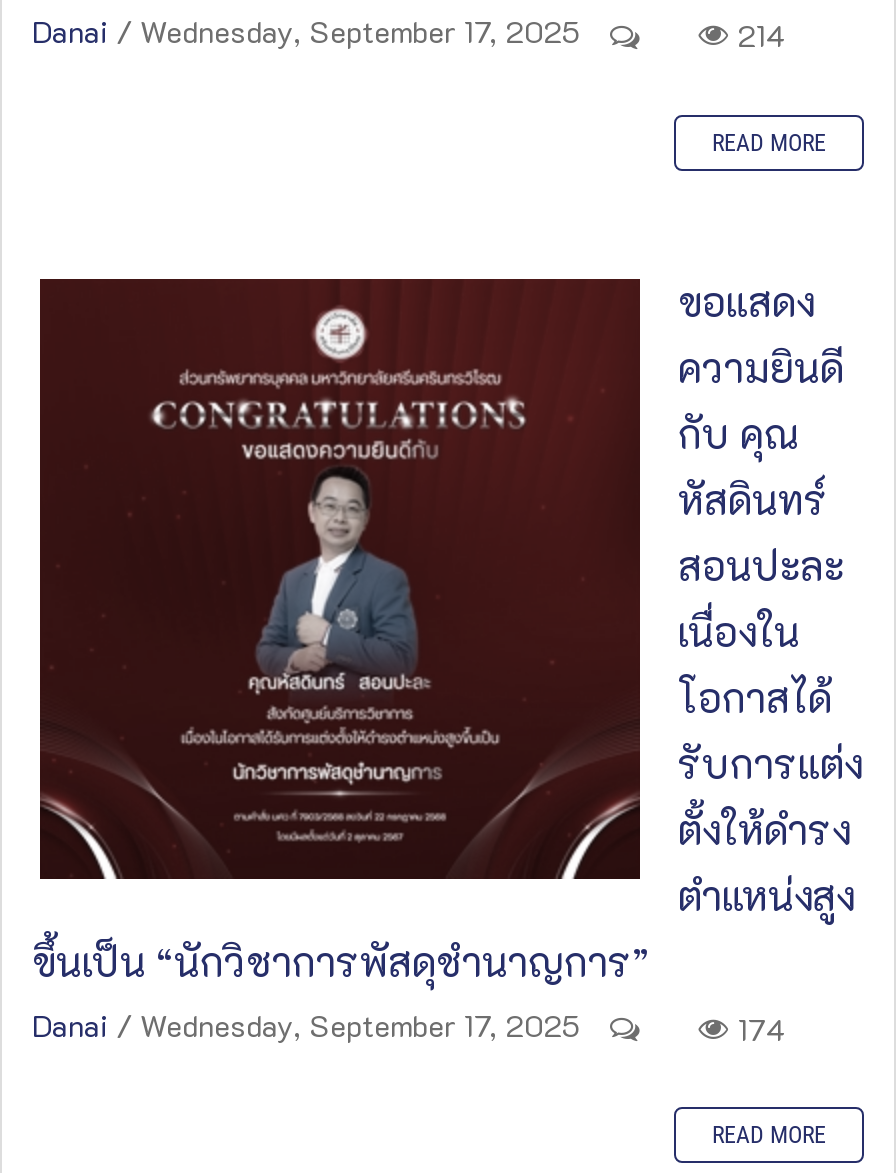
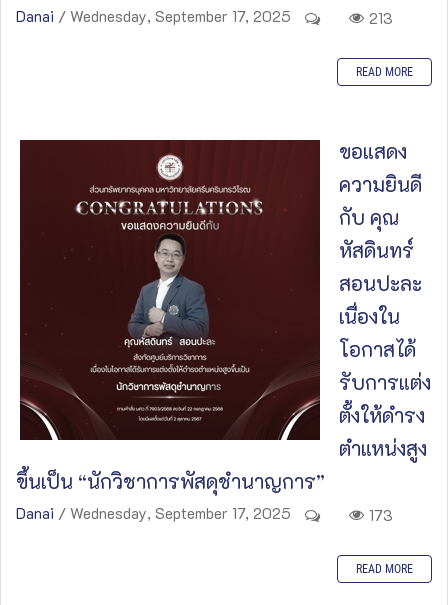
[738,15,784,55] 214 -> [369,8,393,28] 213
[738,1009,784,1049] 174 -> [369,505,393,525] 173

